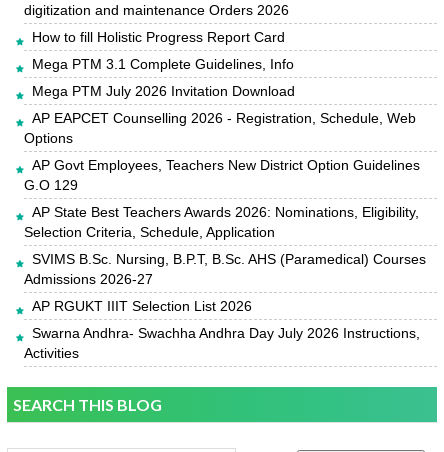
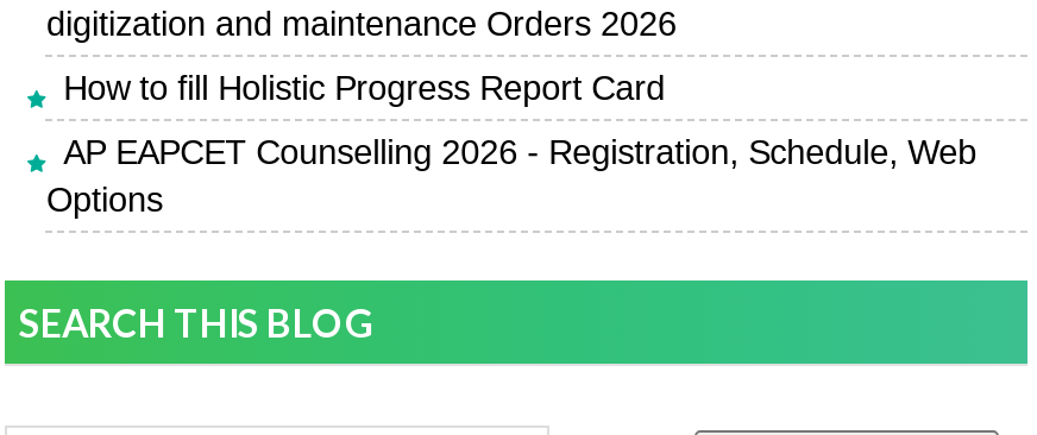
[32,56,295,99] Mega PTM 3.1 Complete Guidelines, Info | Mega PTM July 2026 Invitation Download -> none
[24,157,426,361] AP Govt Employees, Teachers New District Option Guidelines | G.O 129 | AP State Best Teachers Awards 2026: Nominations, Eligibility, | Selection Criteria, Schedule, Application | SVIMS B.Sc. Nursing, B.P.T, B.Sc. AHS (Paramedical) Courses | Admissions 2026-27 | AP RGUKT IIIT Selection List 2026 | Swarna Andhra- Swachha Andhra Day July 2026 Instructions, | Activities -> none

